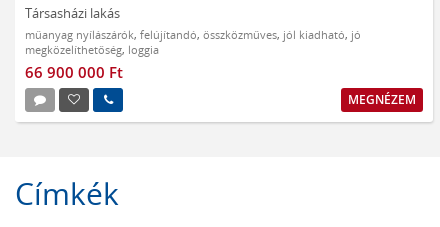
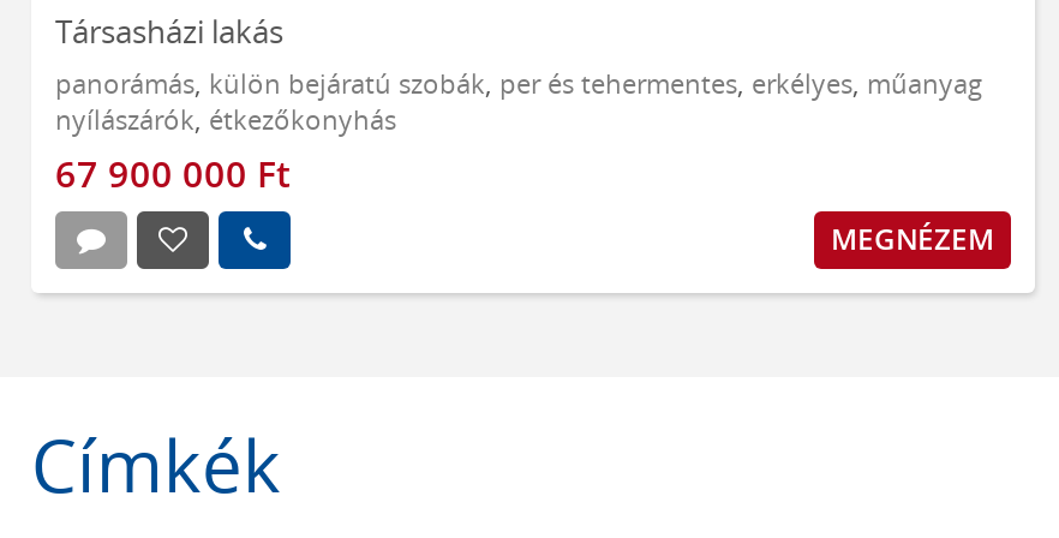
[25,27,361,82] műanyag nyílászárók, felújítandó, összközműves, jól kiadható, jó | megközelíthetőség, loggia | 66 900 000 Ft -> [55,64,982,196] panorámás, külön bejáratú szobák, per és tehermentes, erkélyes, műanyag | nyílászárók, étkezőkonyhás | 67 900 000 Ft

